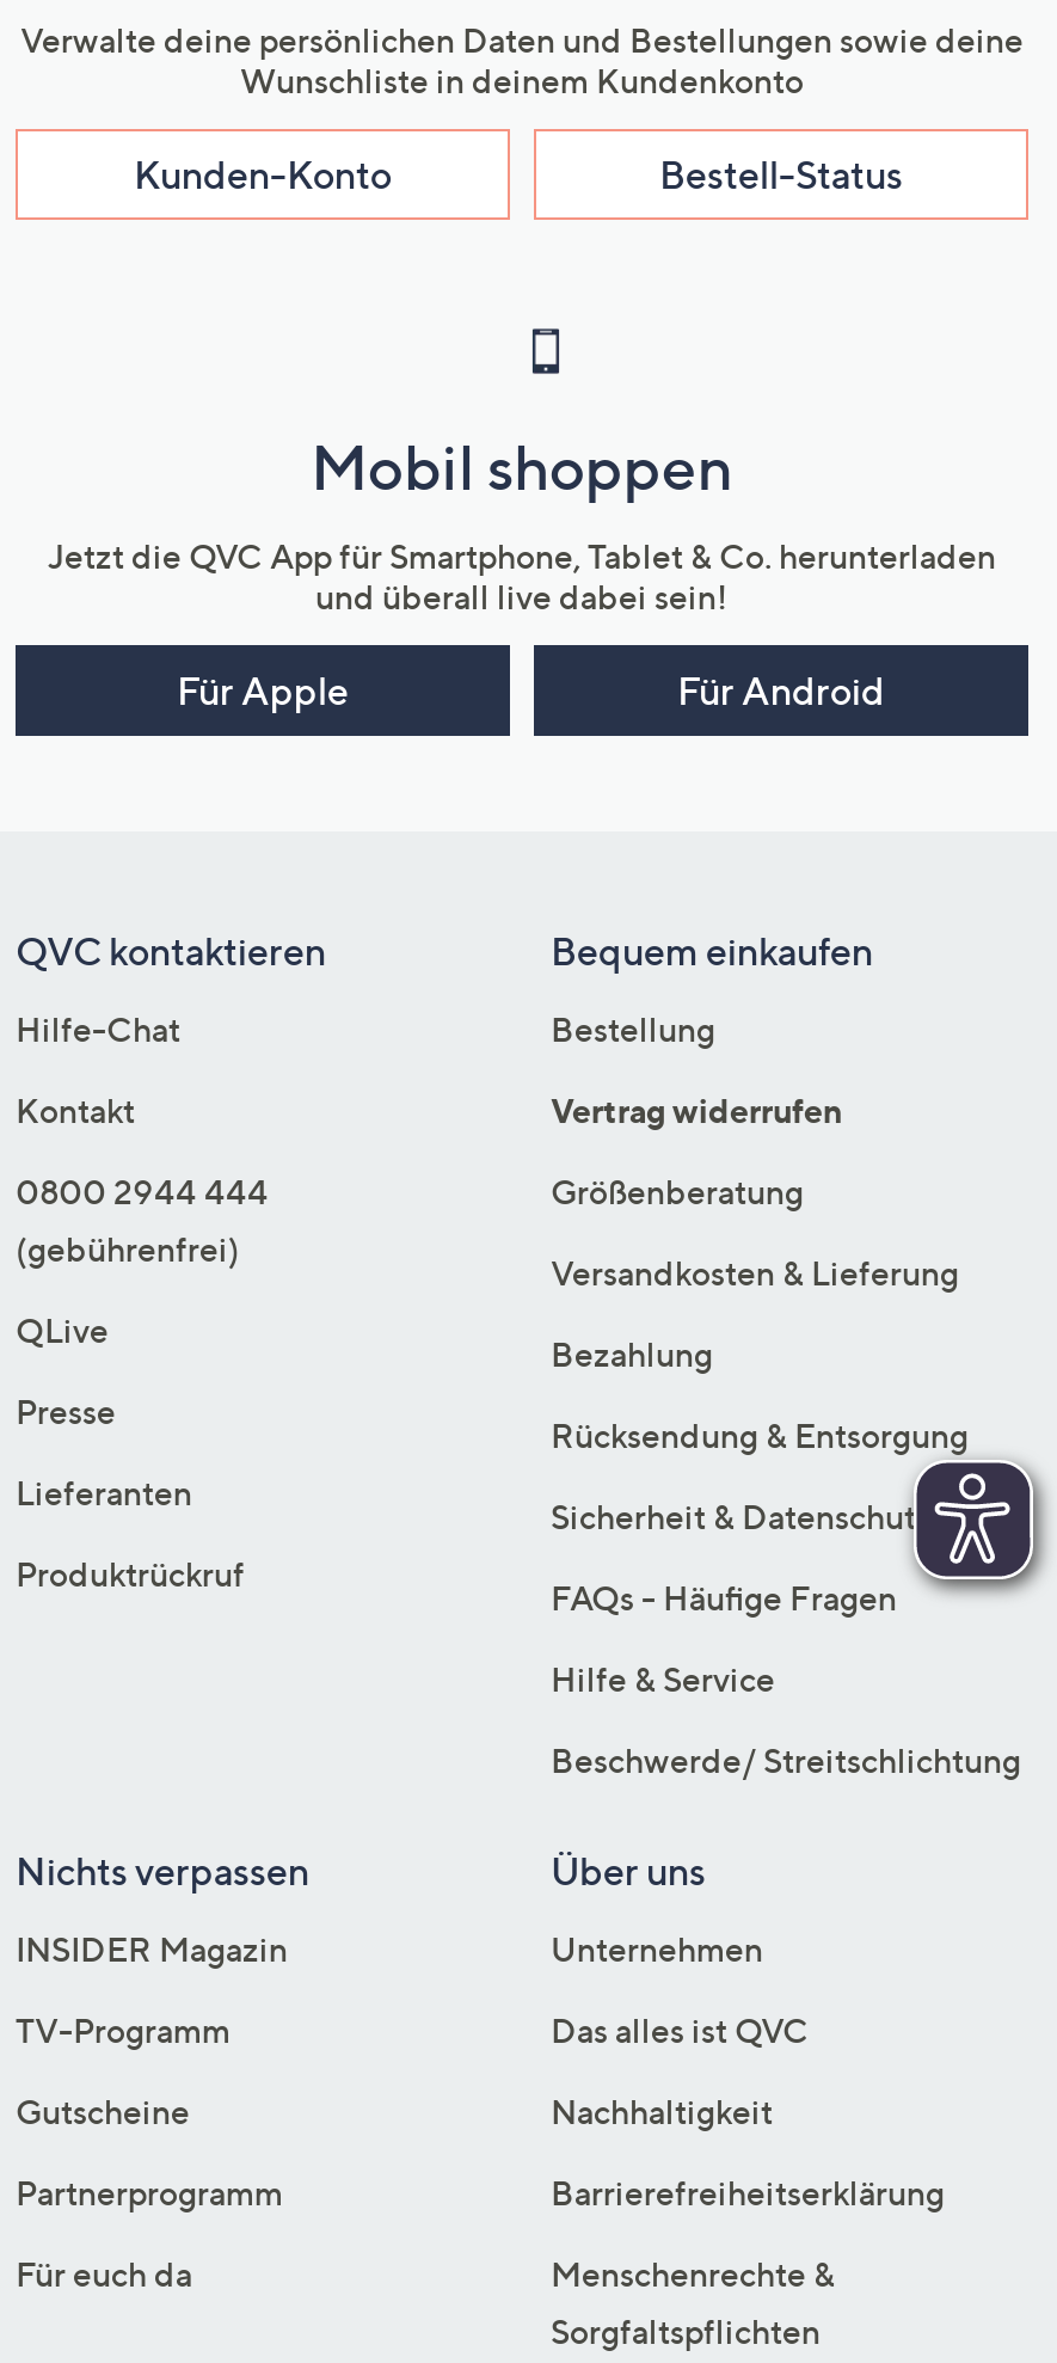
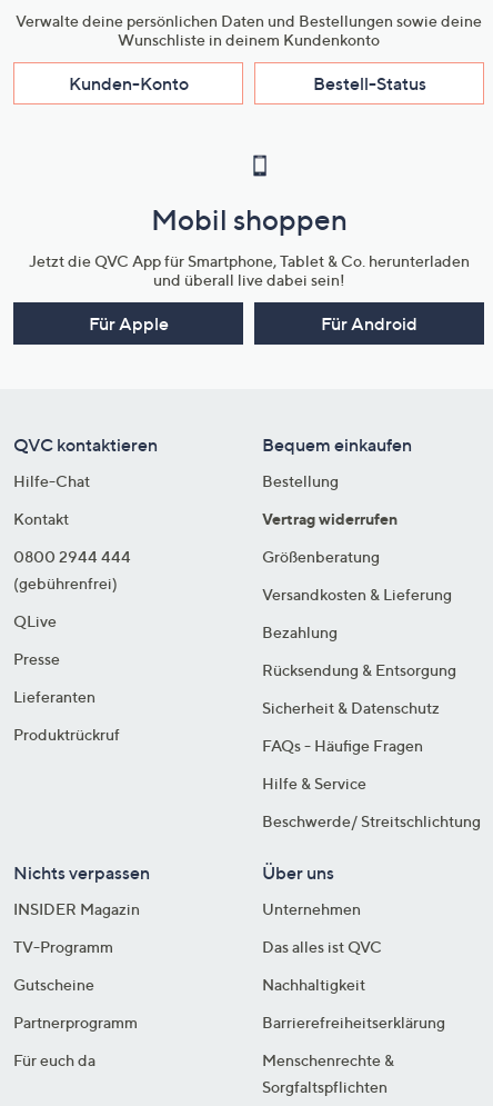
[909,1459,1047,1595] [image] -> none

